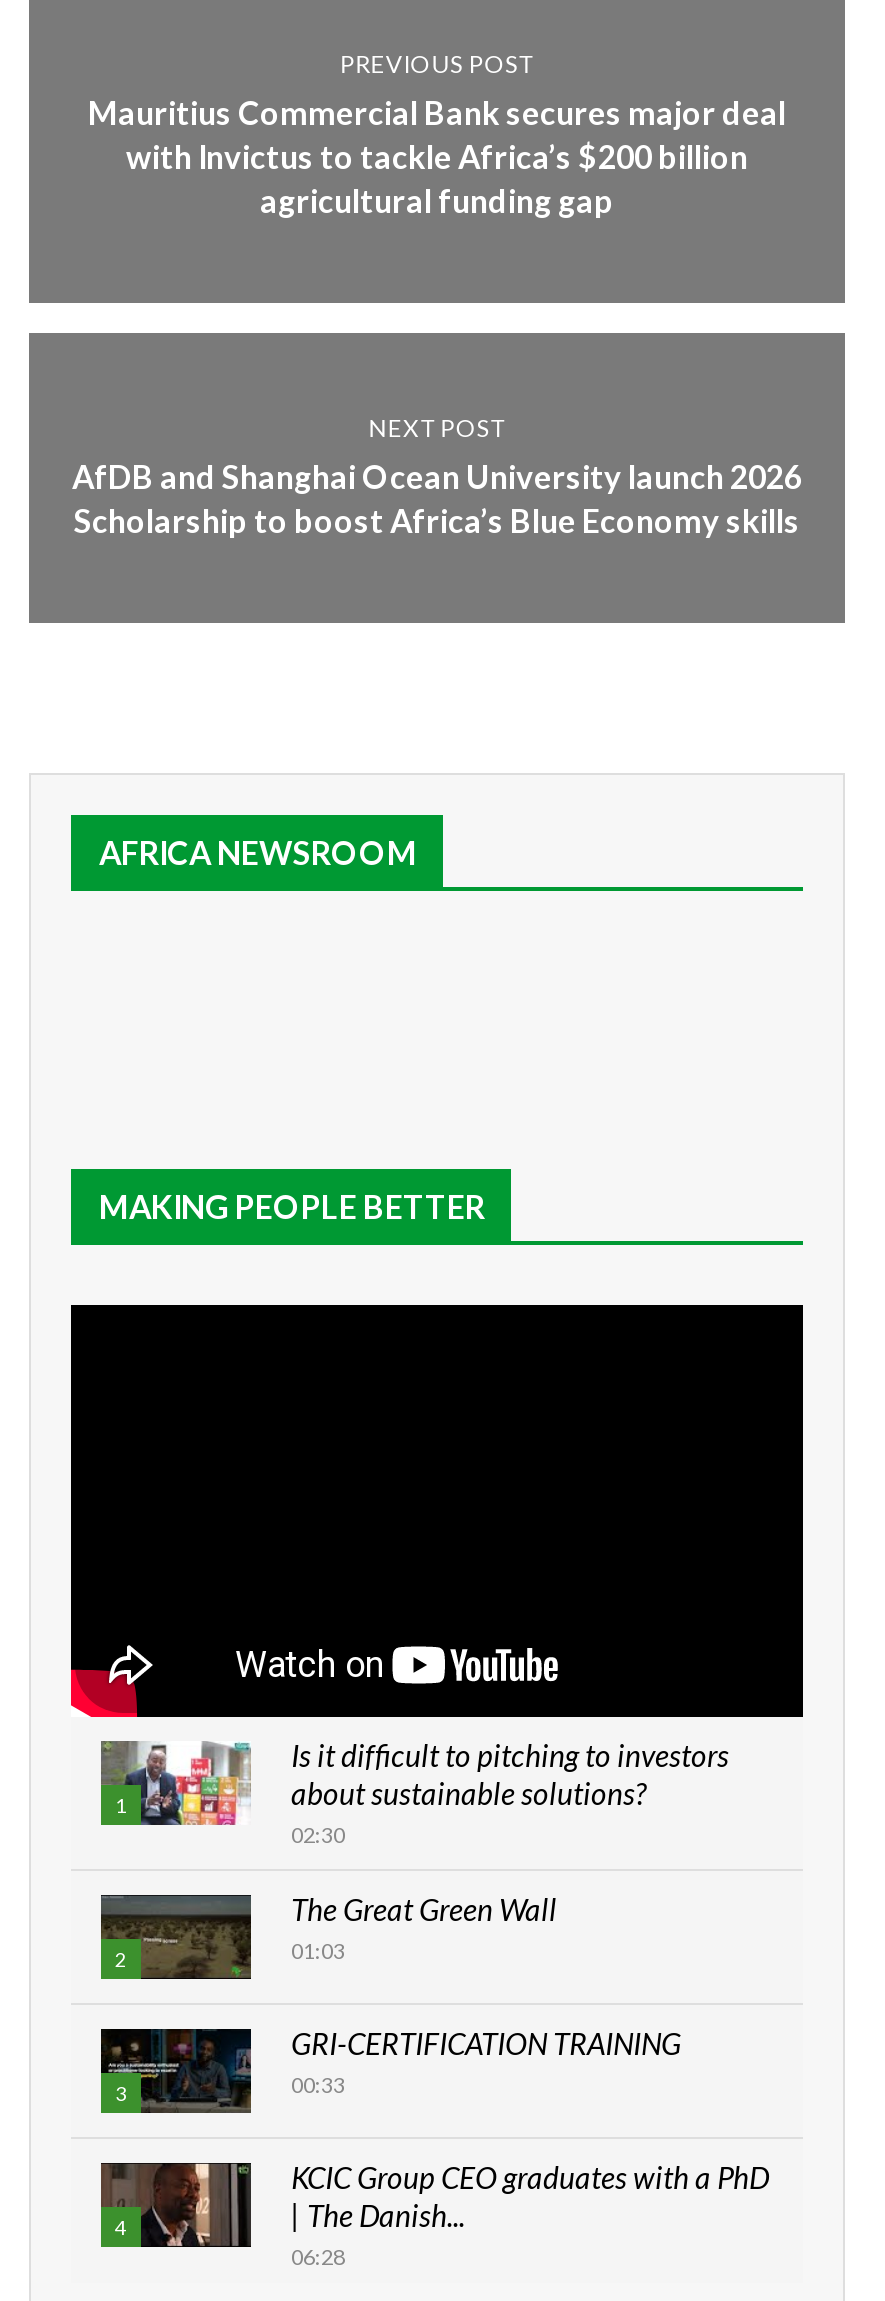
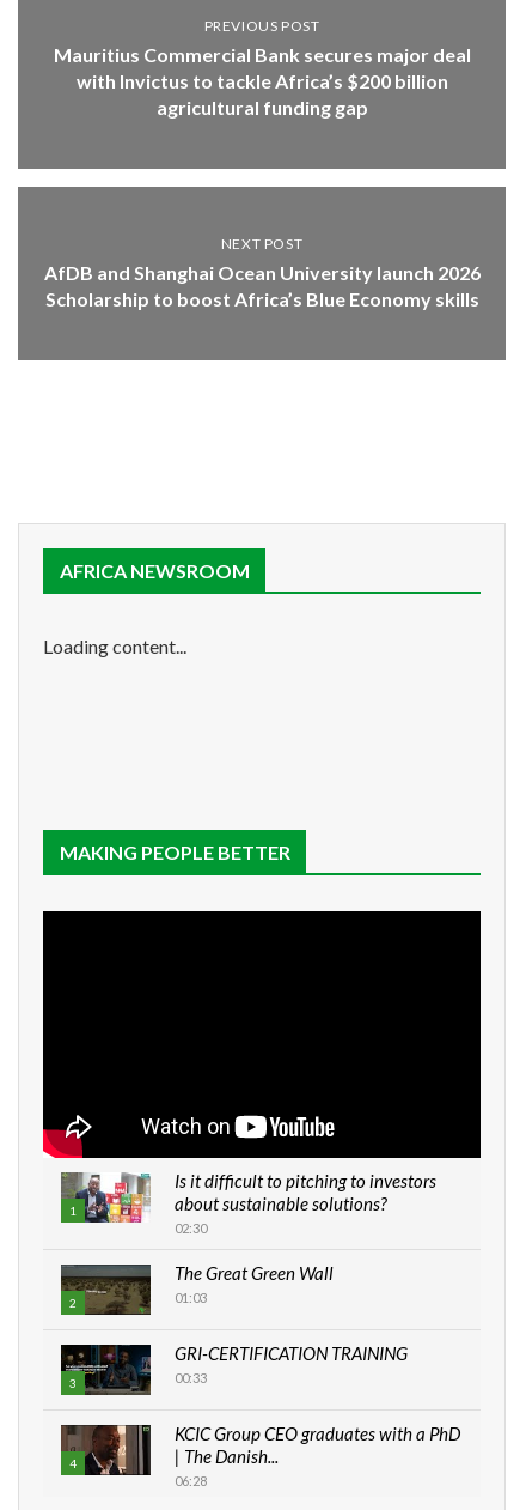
none -> [43,635,186,657] Loading content...

